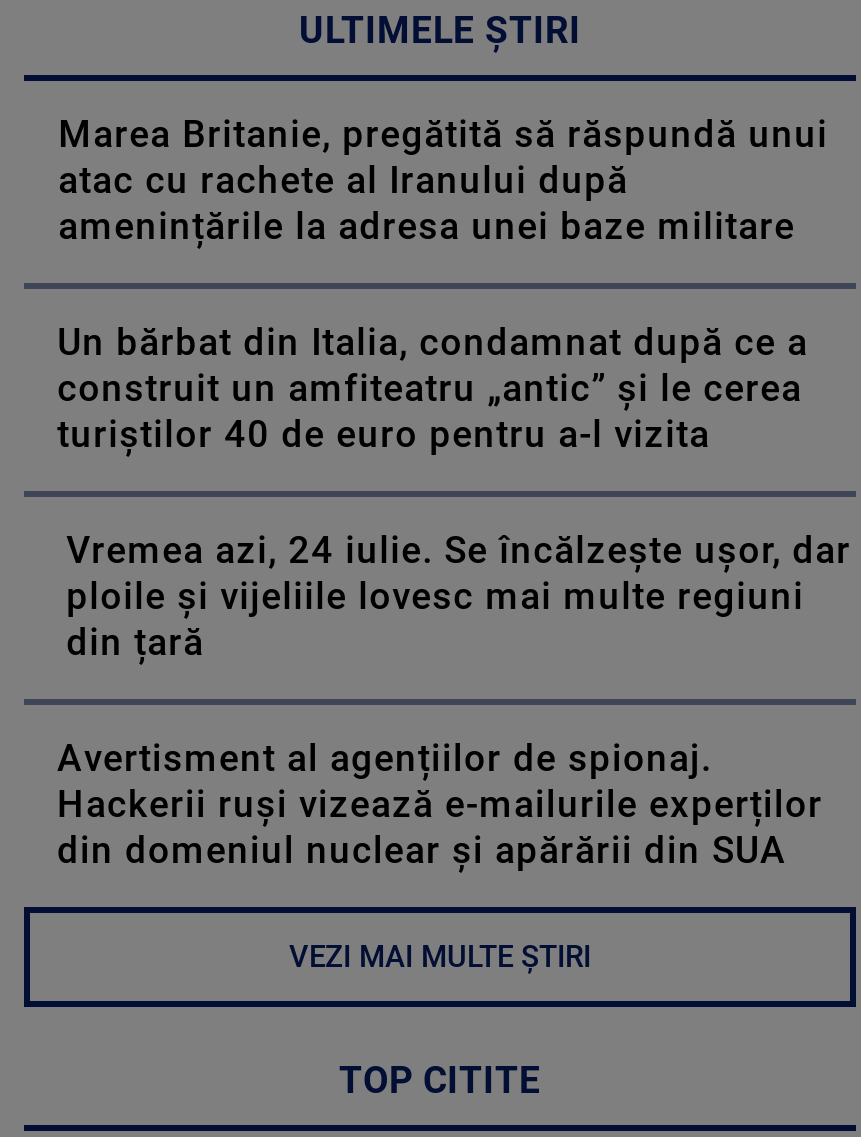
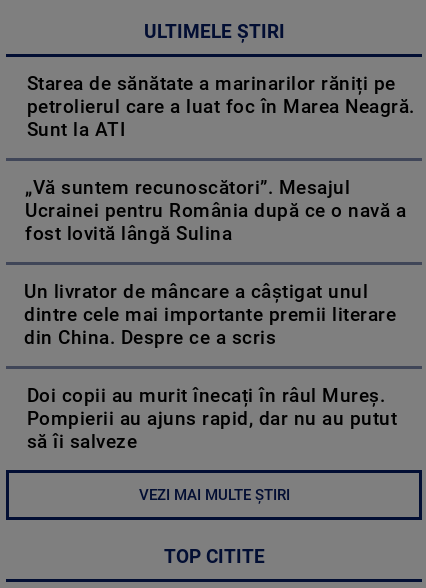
[58,113,828,249] Marea Britanie, pregătită să răspundă unui | atac cu rachete al Iranului după | amenințările la adresa unei baze militare -> [26,73,414,141] Starea de sănătate a marinarilor răniți pe | petrolierul care a luat foc în Marea Neagră. | Sunt la ATI
[57,321,808,457] Un bărbat din Italia, condamnat după ce a | construit un amfiteatru „antic” și le cerea | turiștilor 40 de euro pentru a-l vizita -> [25,177,406,245] „Vă suntem recunoscători”. Mesajul | Ucrainei pentru România după ce o navă a | fost lovită lângă Sulina
[66,529,851,665] Vremea azi, 24 iulie. Se încălzește ușor, dar | ploile și vijeliile lovesc mai multe regiuni | din țară -> [24,281,396,349] Un livrator de mâncare a câștigat unul | dintre cele mai importante premii literare | din China. Despre ce a scris
[57,737,823,873] Avertisment al agențiilor de spionaj. | Hackerii ruși vizează e-mailurile experților | din domeniul nuclear și apărării din SUA -> [27,385,397,453] Doi copii au murit înecați în râul Mureș. | Pompierii au ajuns rapid, dar nu au putut | să îi salveze

